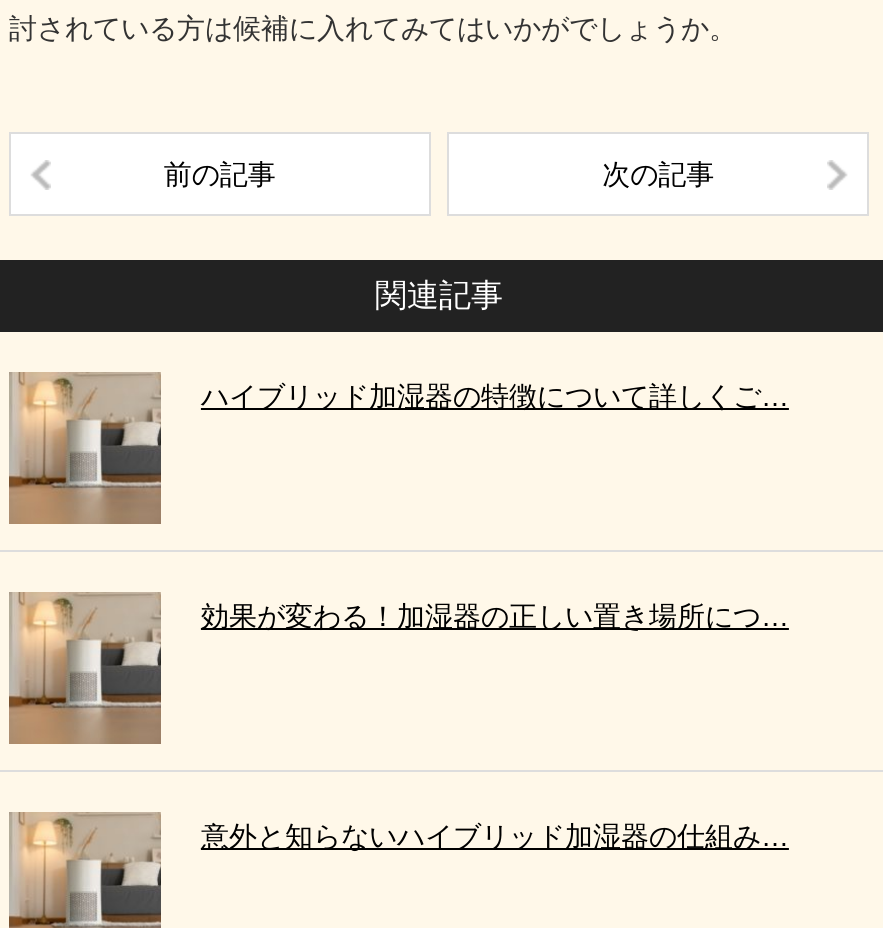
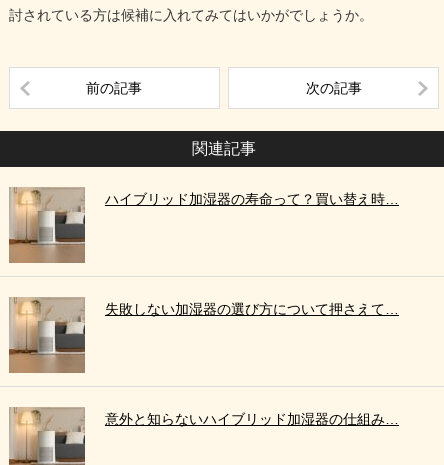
[201,380,789,412] ハイブリッド加湿器の特徴について詳しくご… -> [105,191,399,207] ハイブリッド加湿器の寿命って？買い替え時…
[201,600,789,632] 効果が変わる！加湿器の正しい置き場所につ… -> [105,301,399,317] 失敗しない加湿器の選び方について押さえて…

